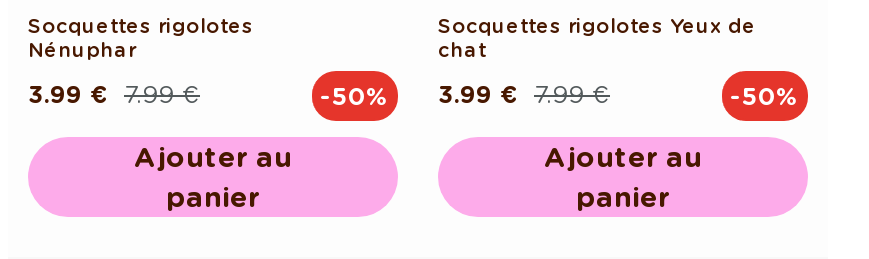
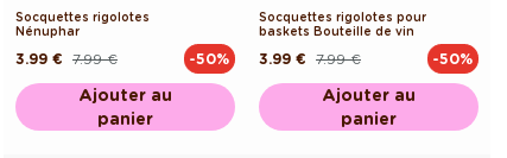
[438,13,756,61] Socquettes rigolotes Yeux de | chat -> [259,10,426,38] Socquettes rigolotes pour | baskets Bouteille de vin

